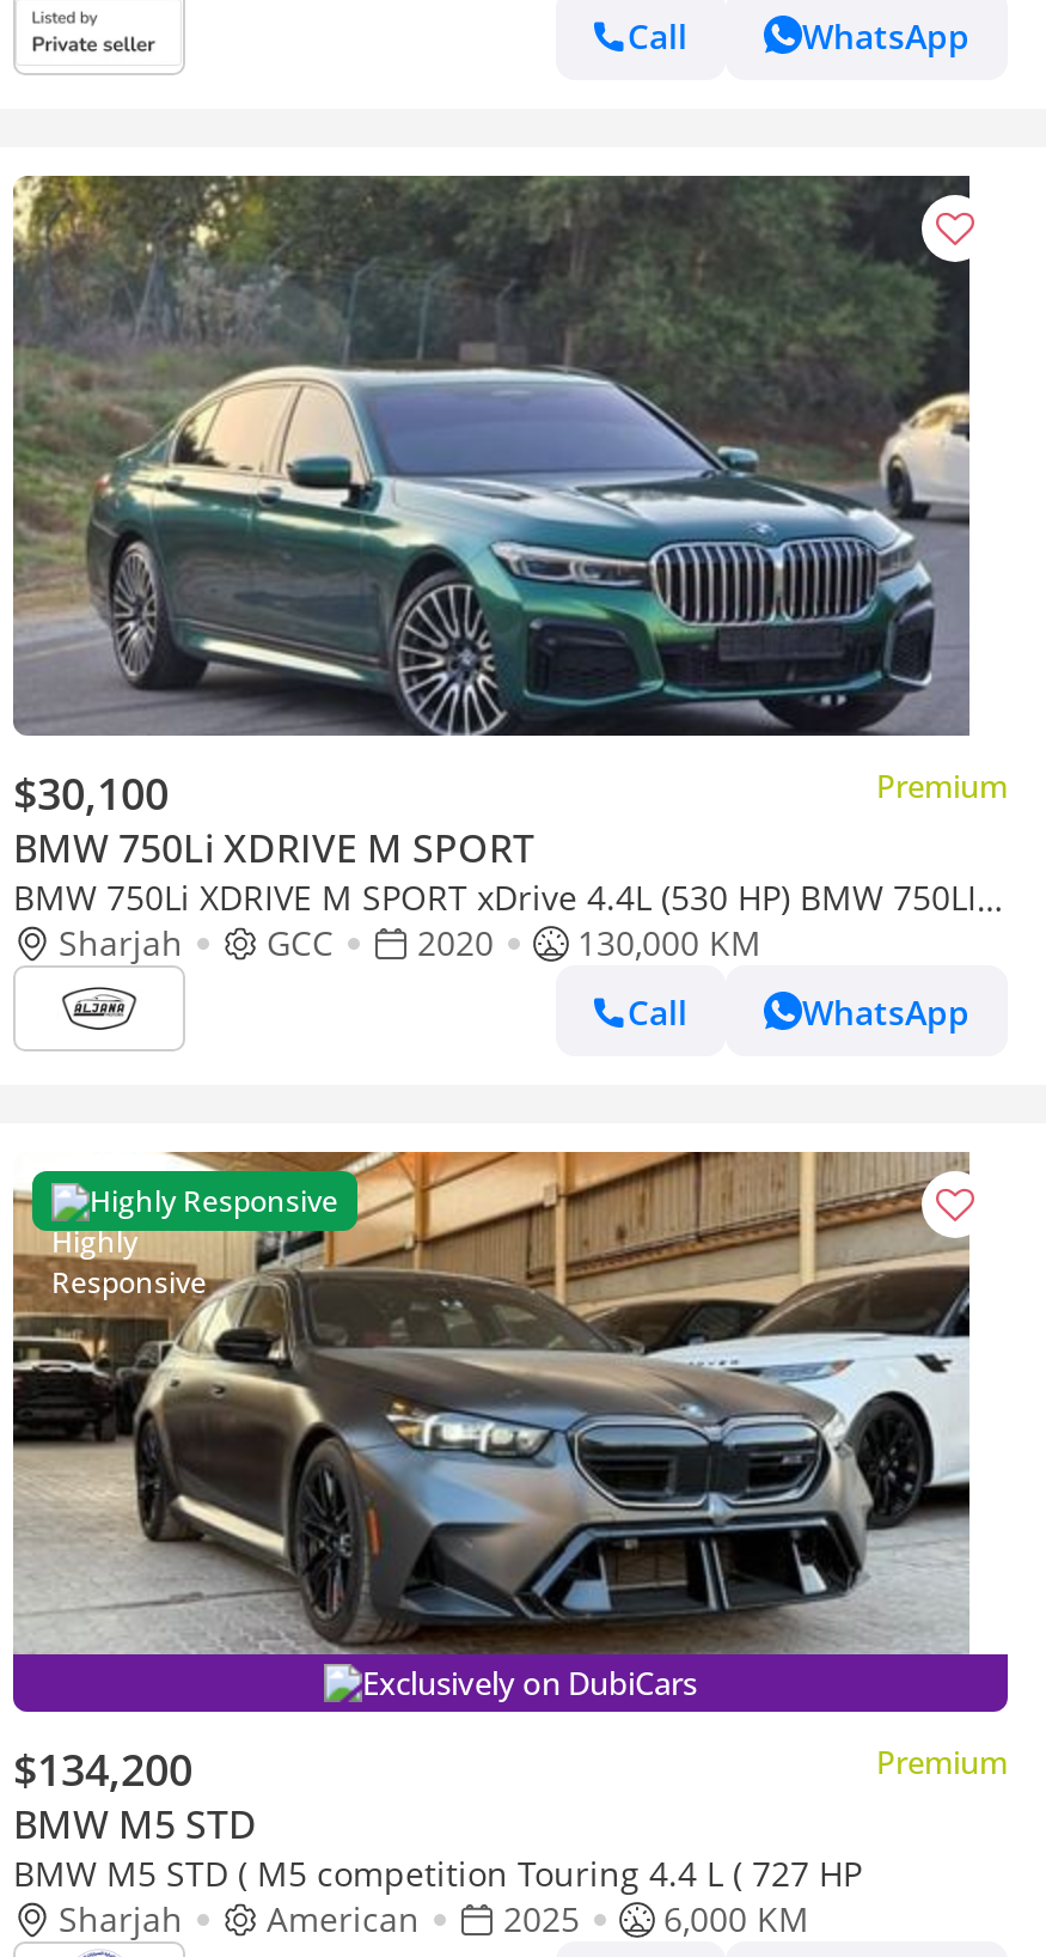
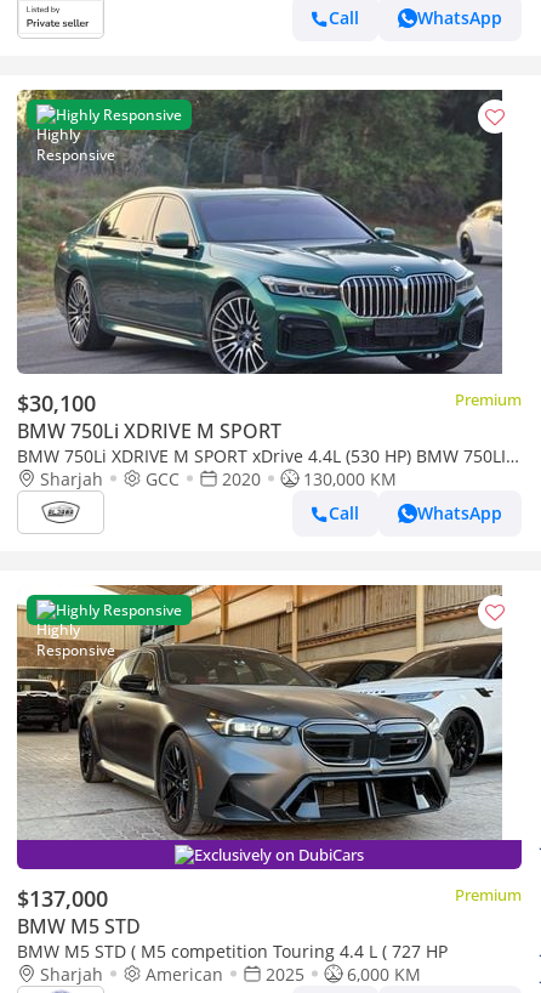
none -> [56,104,182,125] Highly Responsive
[30,199,204,318] [image] -> [25,100,115,164] [image]
[13,1741,192,1798] $134,200 -> [17,883,108,913] $137,000

